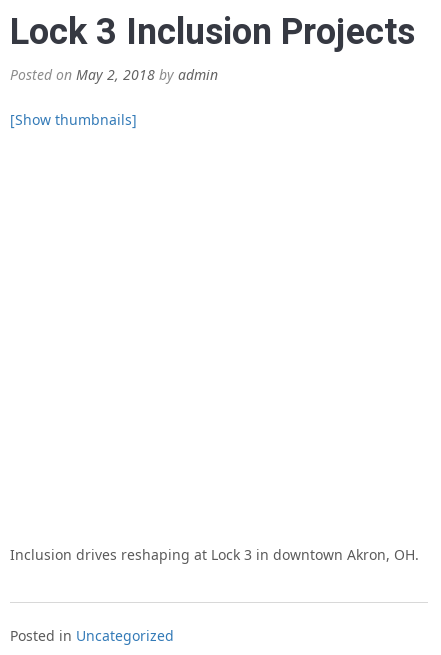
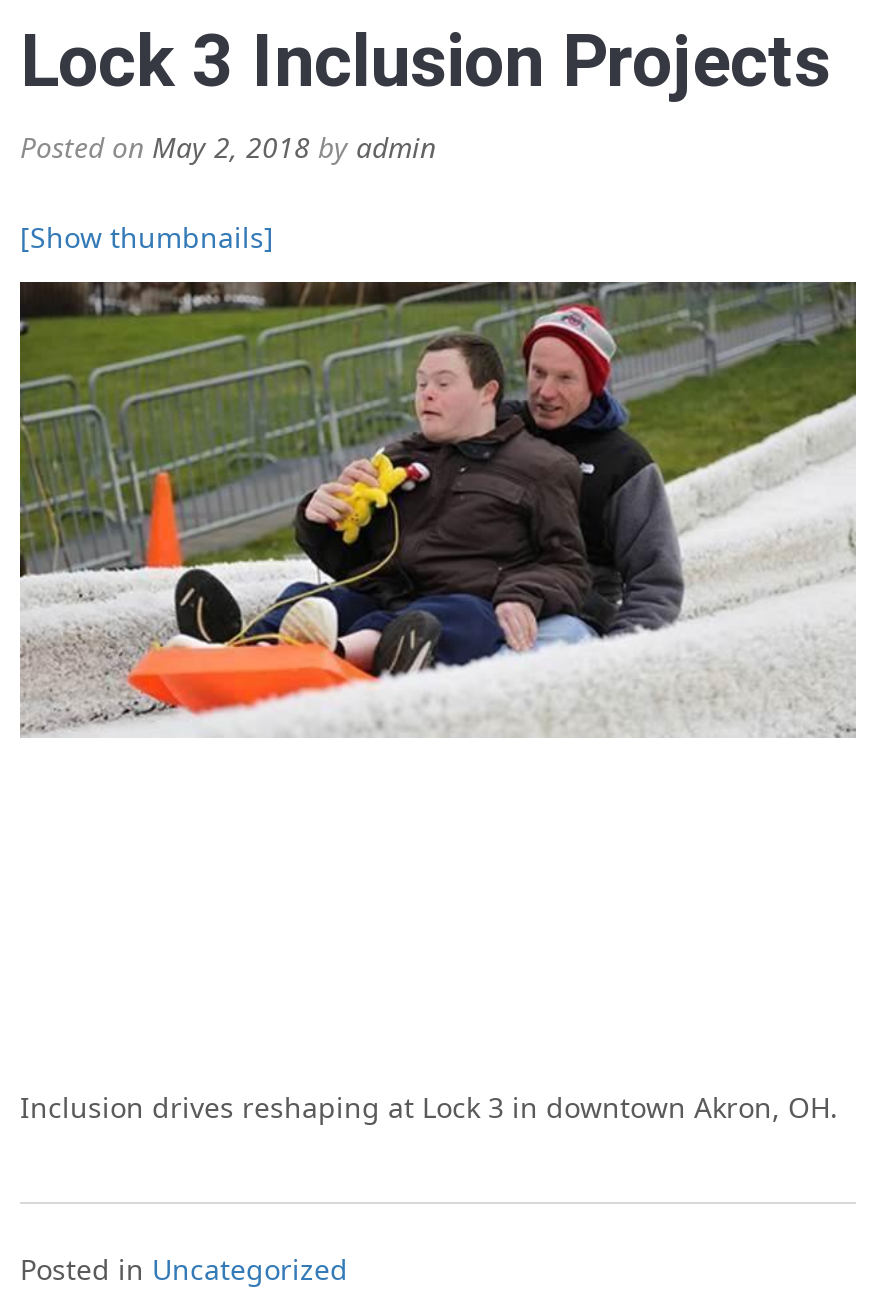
none -> [18,280,858,740] [image]

